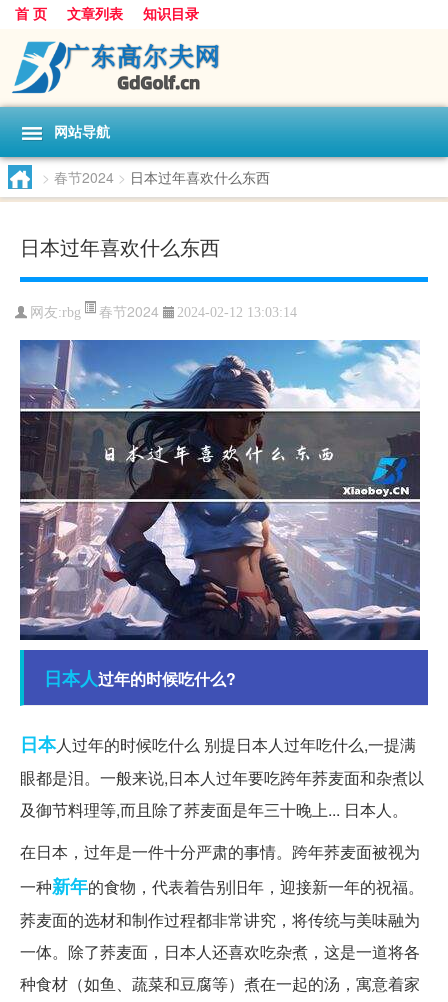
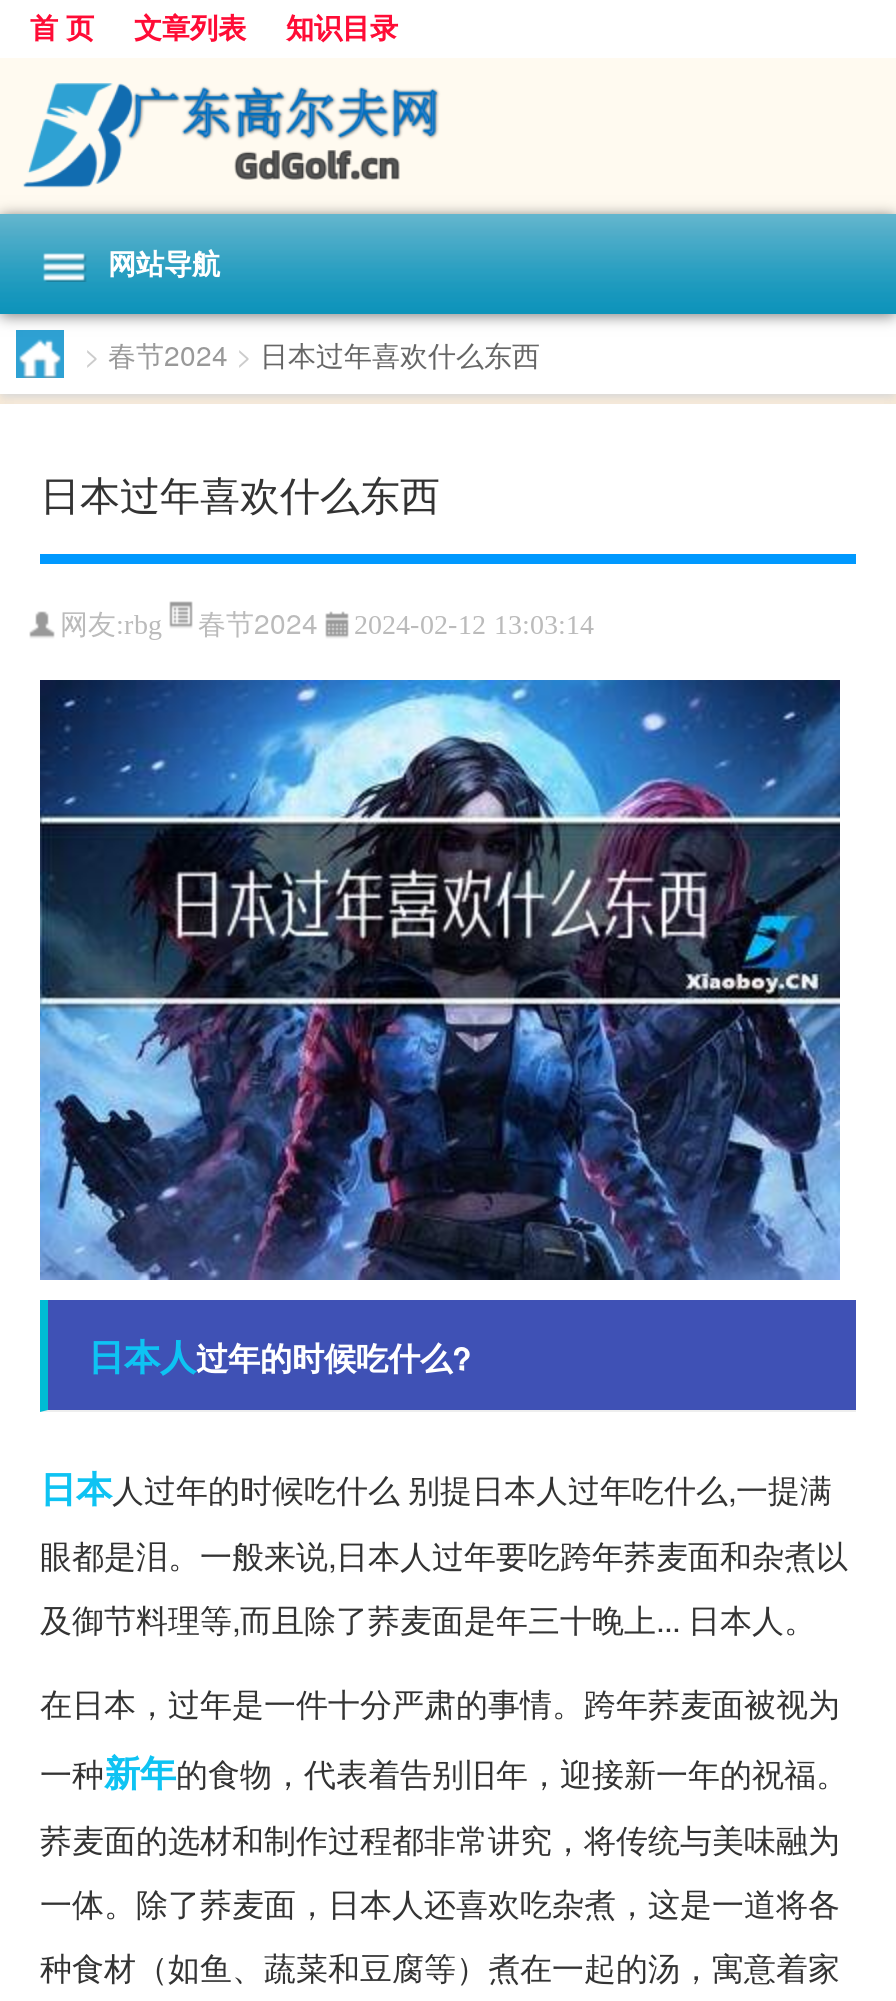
[19,339,421,641] [image] -> [38,678,842,1282] [image]

